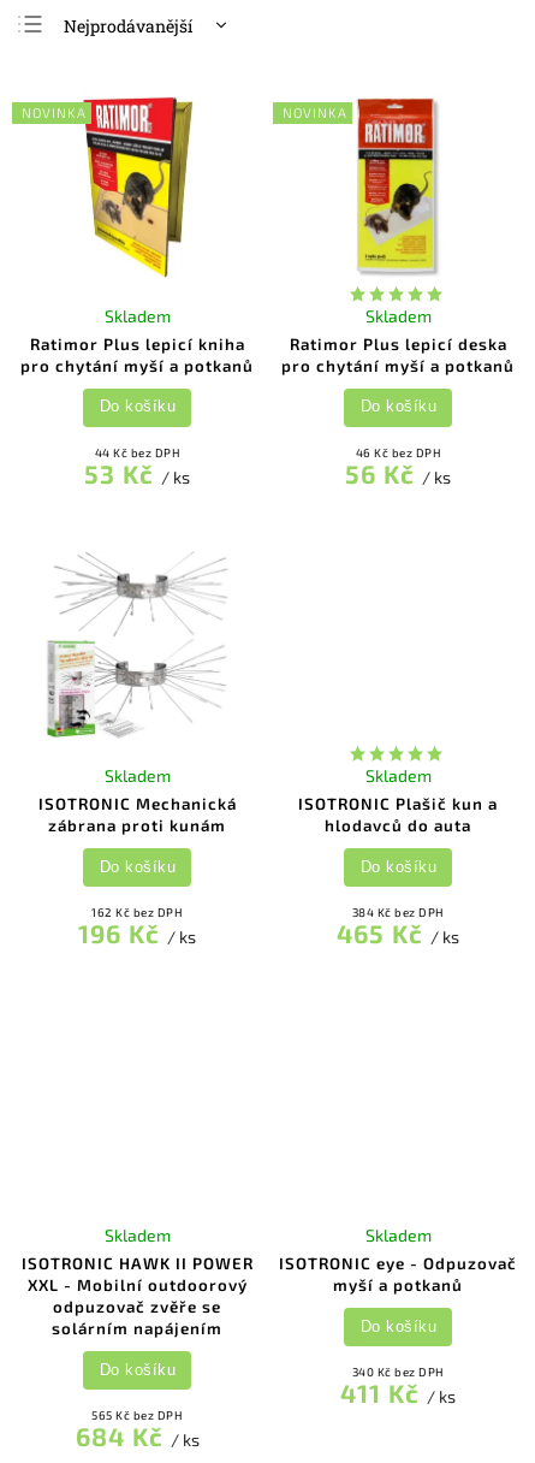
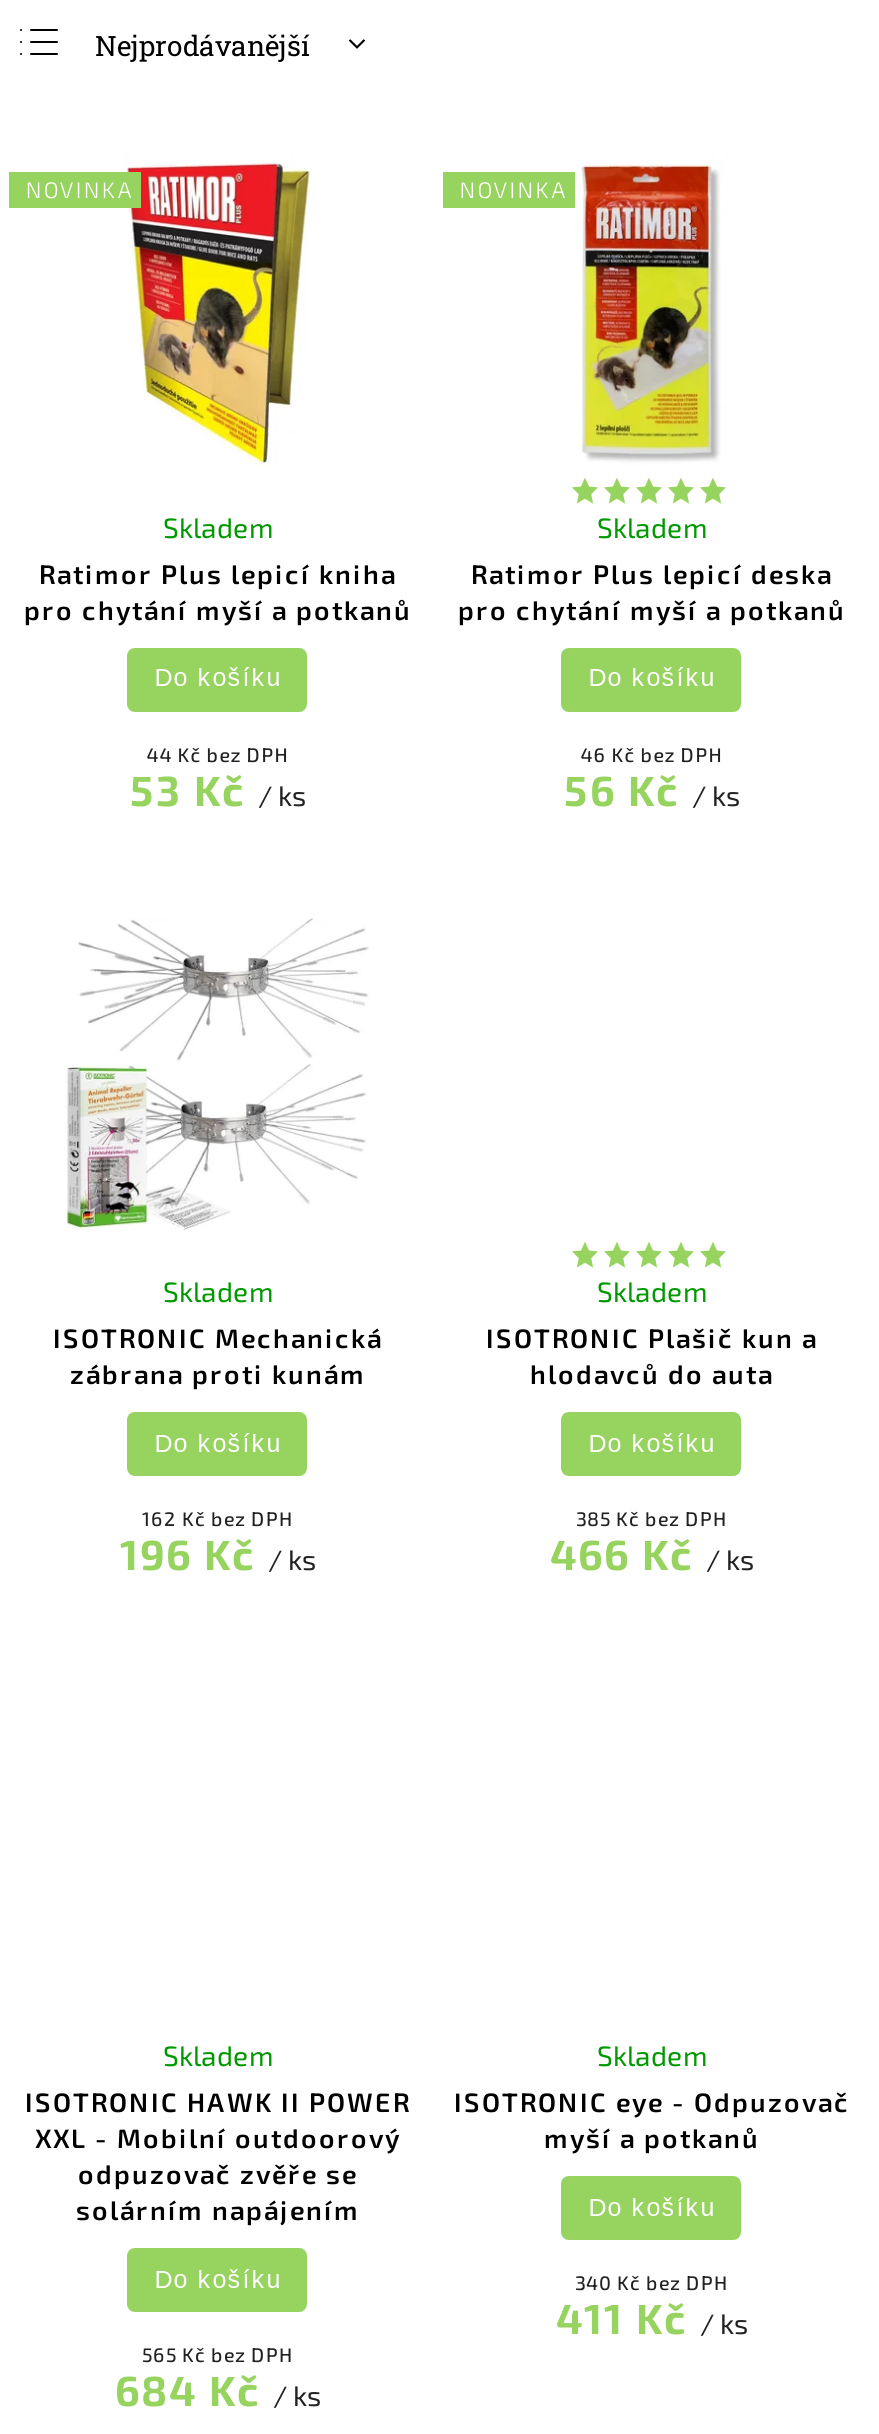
[352,905,445,919] 384 Kč bez DPH -> [576,1506,728,1530] 385 Kč bez DPH
[337,918,460,948] 465 Kč / ks -> [550,1528,754,1578] 466 Kč / ks

